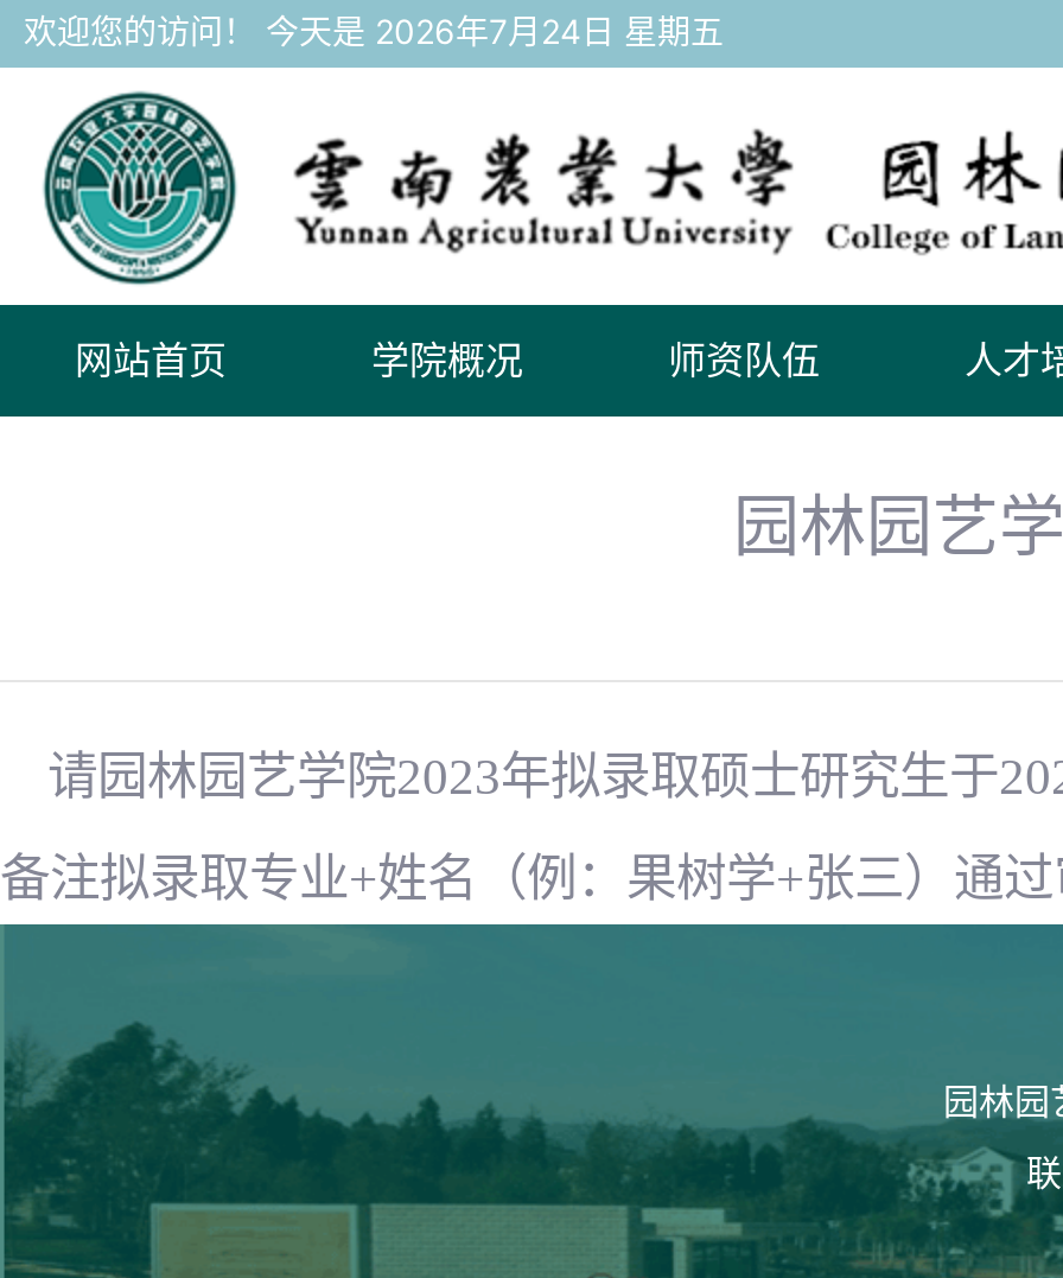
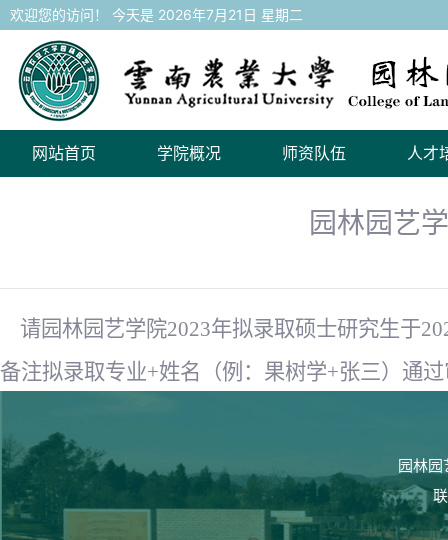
[24,11,724,51] 欢迎您的访问！ 今天是2026年7月24日 星期五 -> [10,6,303,23] 欢迎您的访问！ 今天是2026年7月21日 星期二

